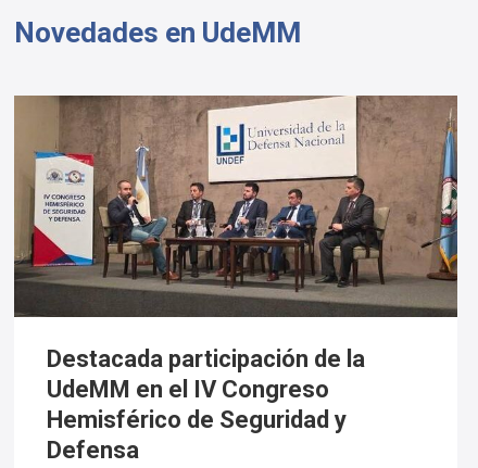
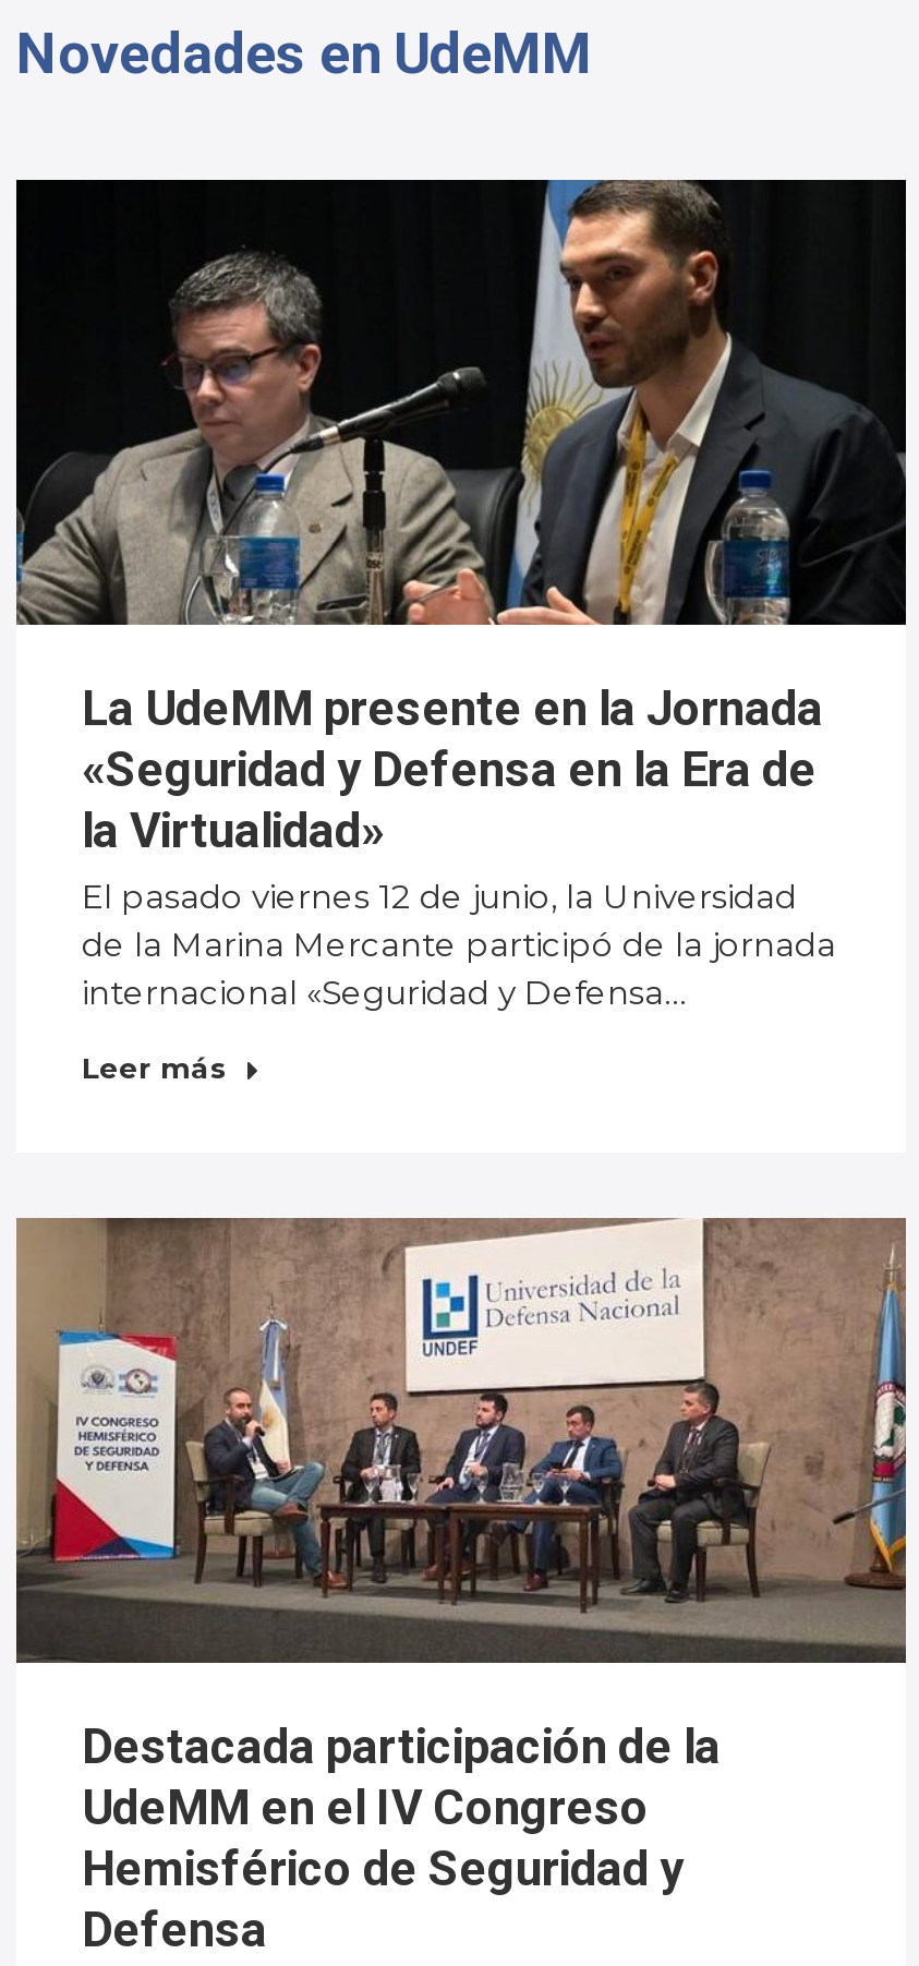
none -> [14,178,908,1085] [image] | La UdeMM presente en la Jornada | «Seguridad y Defensa en la Era de | la Virtualidad» | El pasado viernes 12 de junio, la Universidad | de la Marina Mercante participó de la jornada | internacional «Seguridad y Defensa… | Leer más

